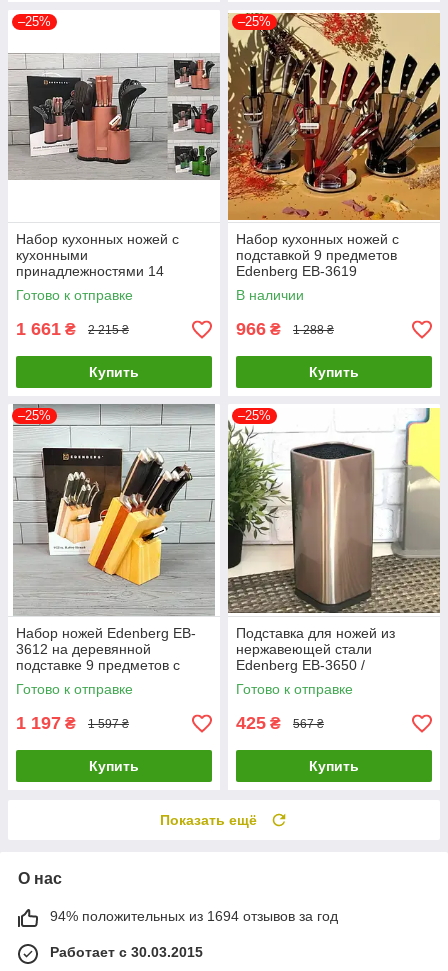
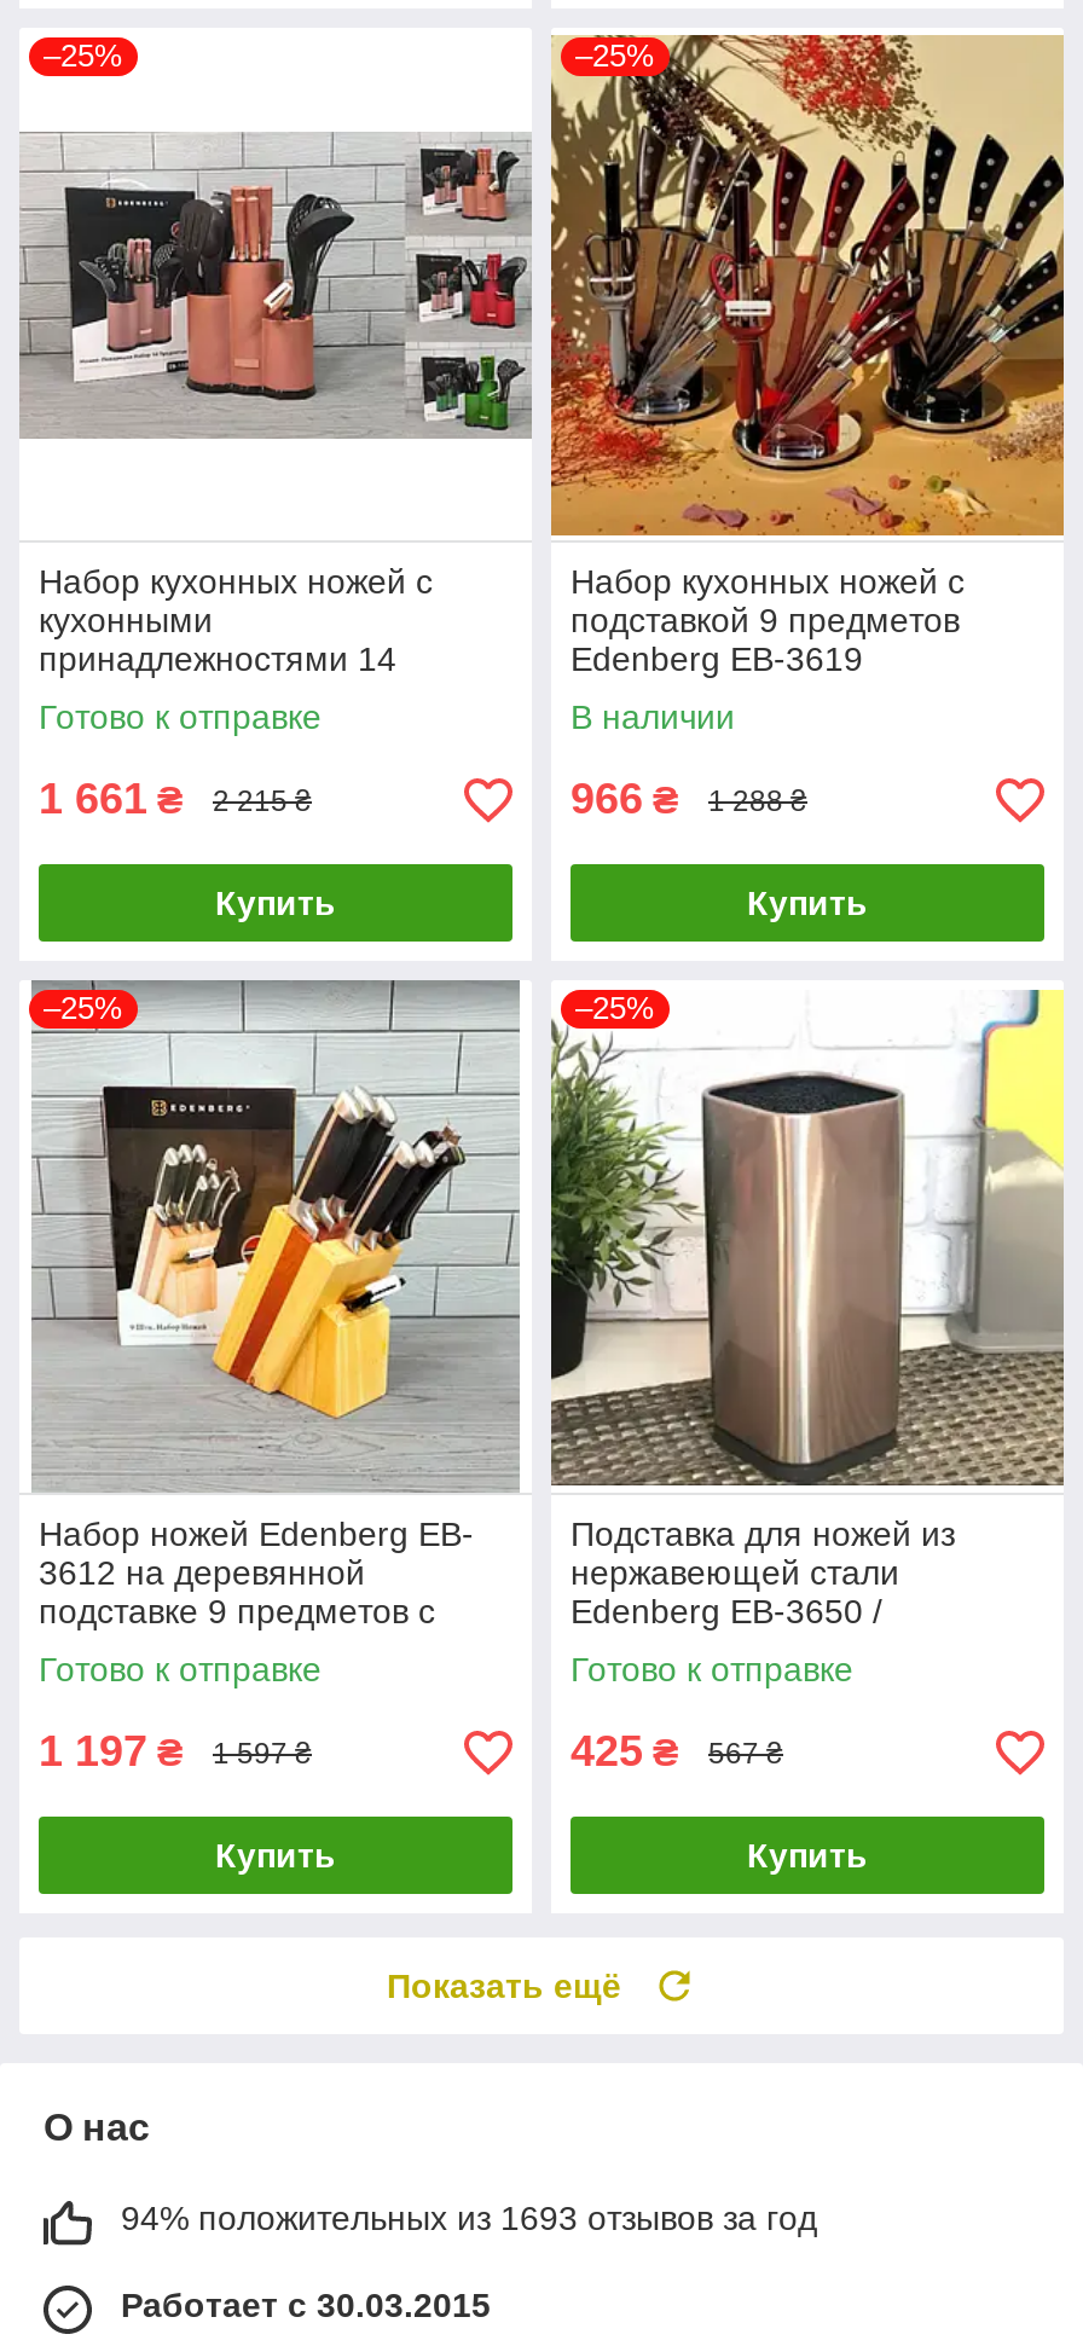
[50,908,338,924] 94% положительных из 1694 отзывов за год -> [121,2200,817,2238] 94% положительных из 1693 отзывов за год

